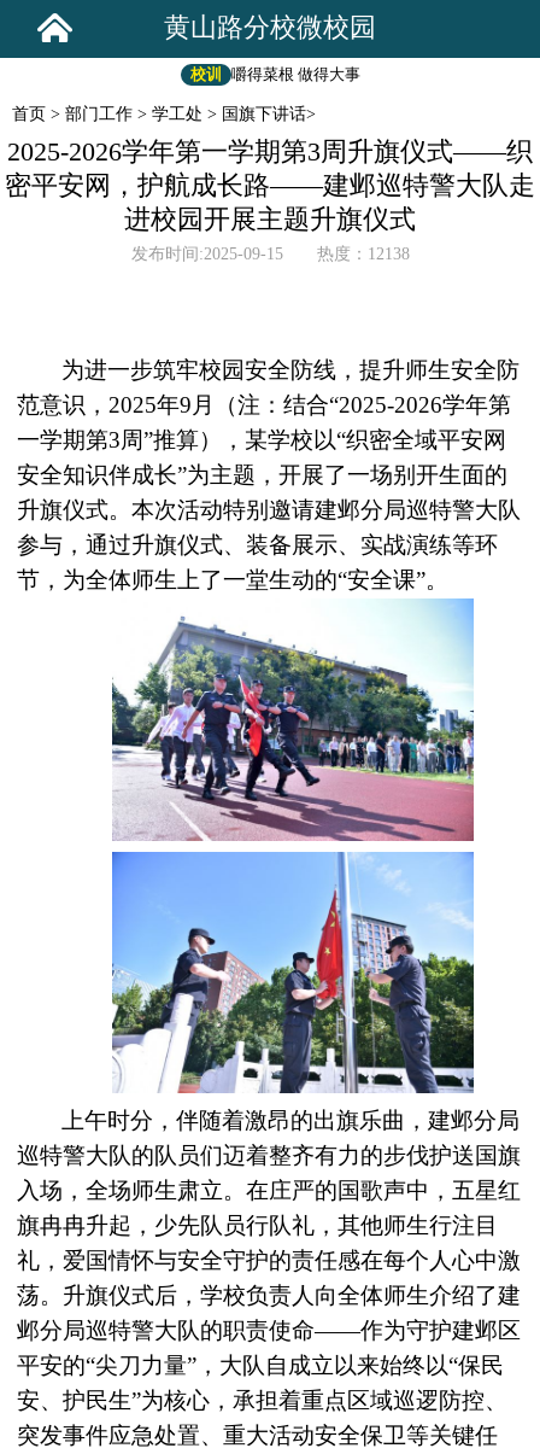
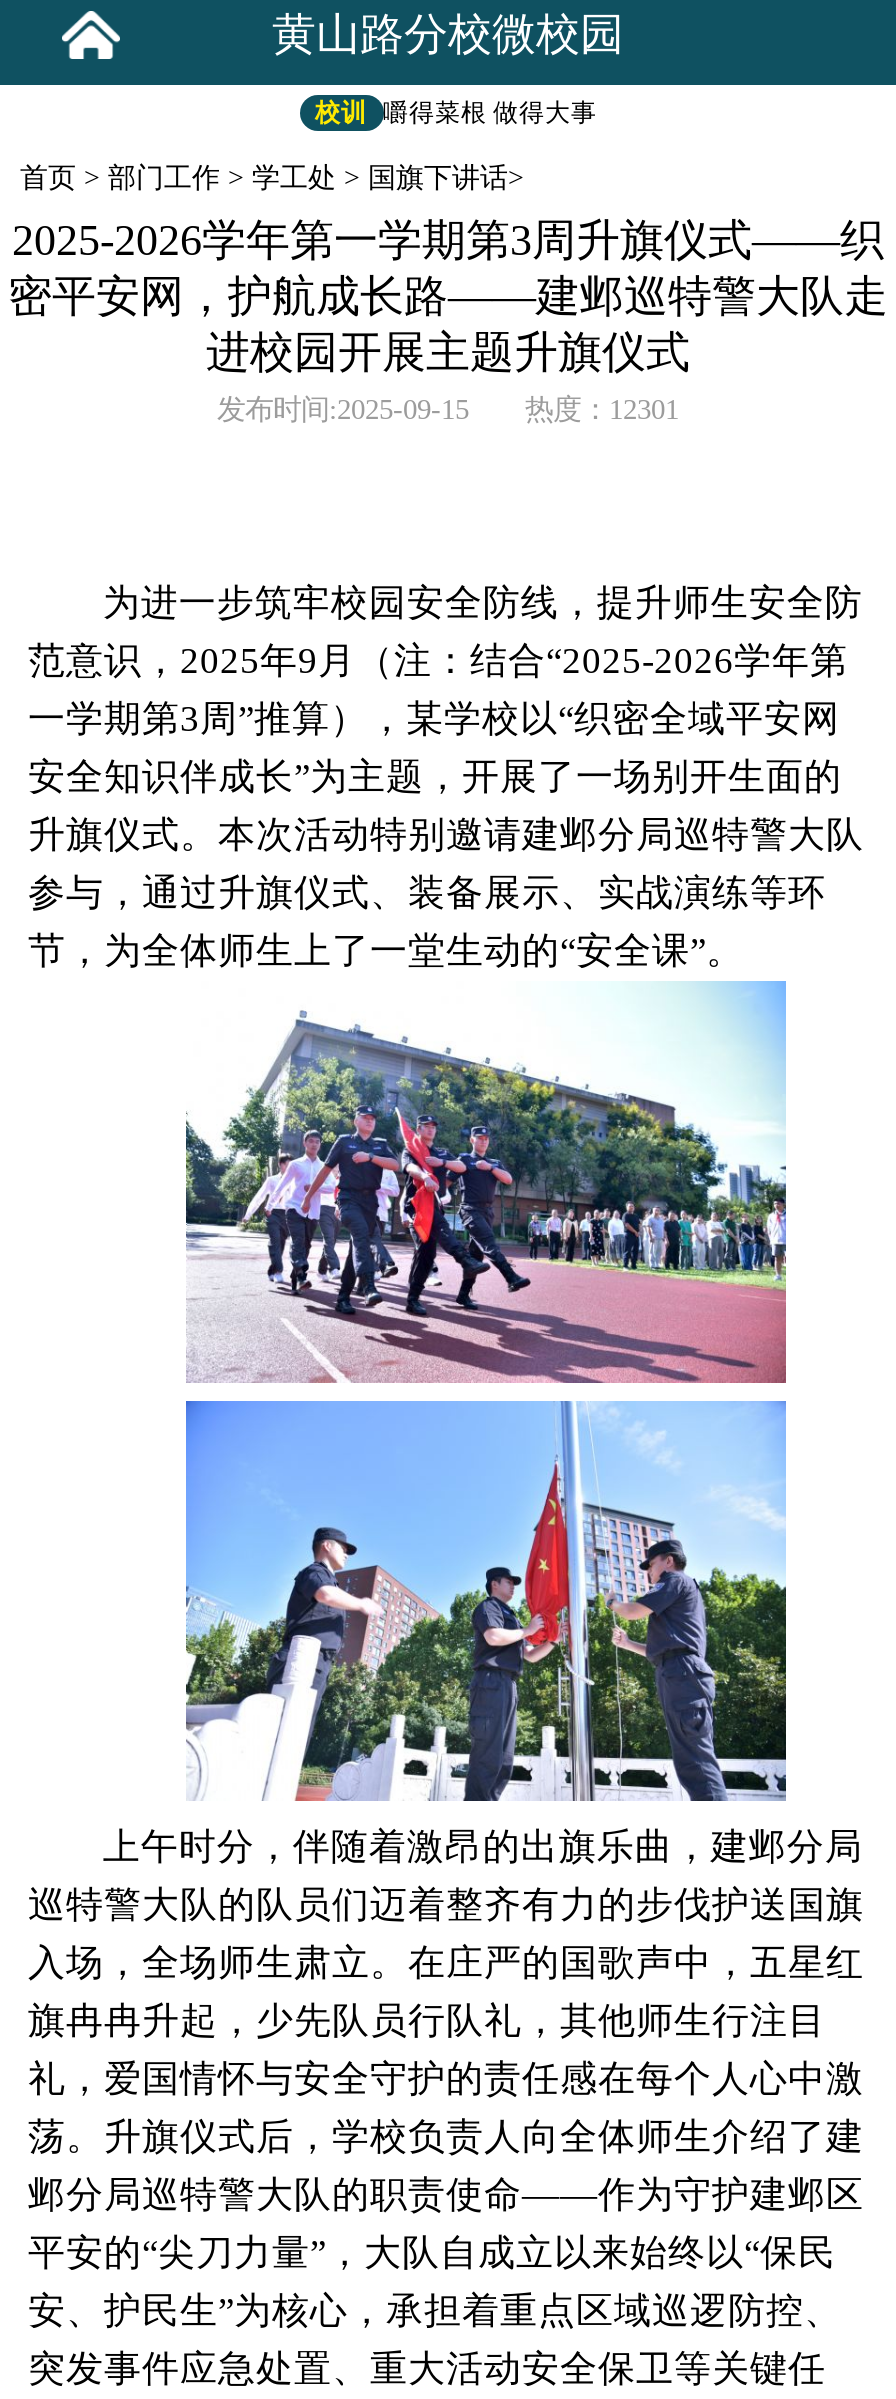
[131,244,409,263] 发布时间:2025-09-15 热度：12138 -> [217,393,679,425] 发布时间:2025-09-15 热度：12301

